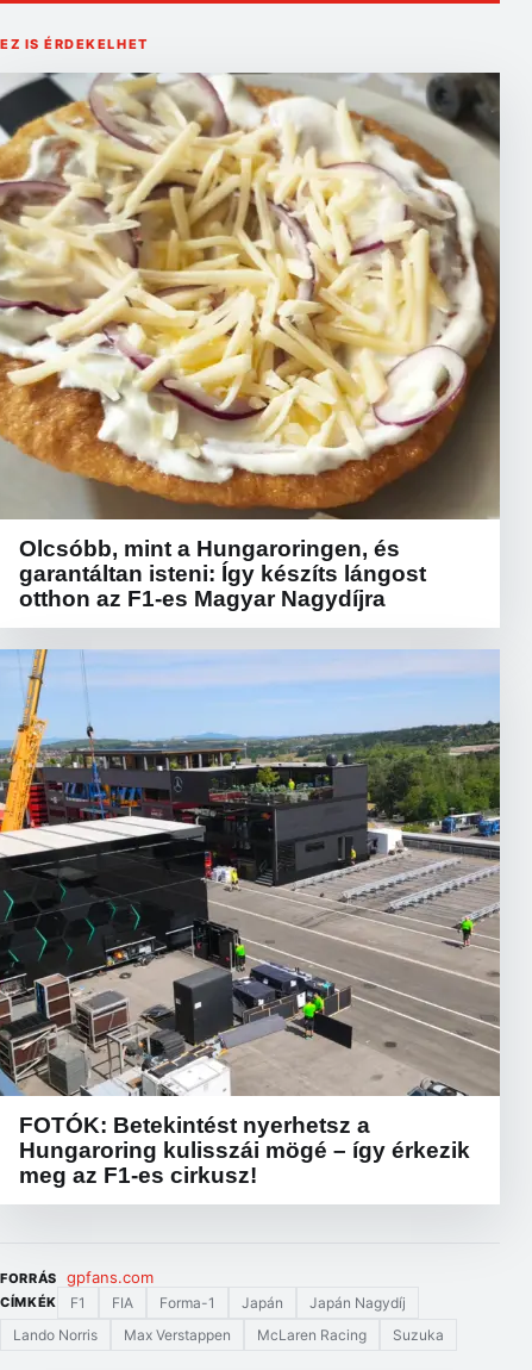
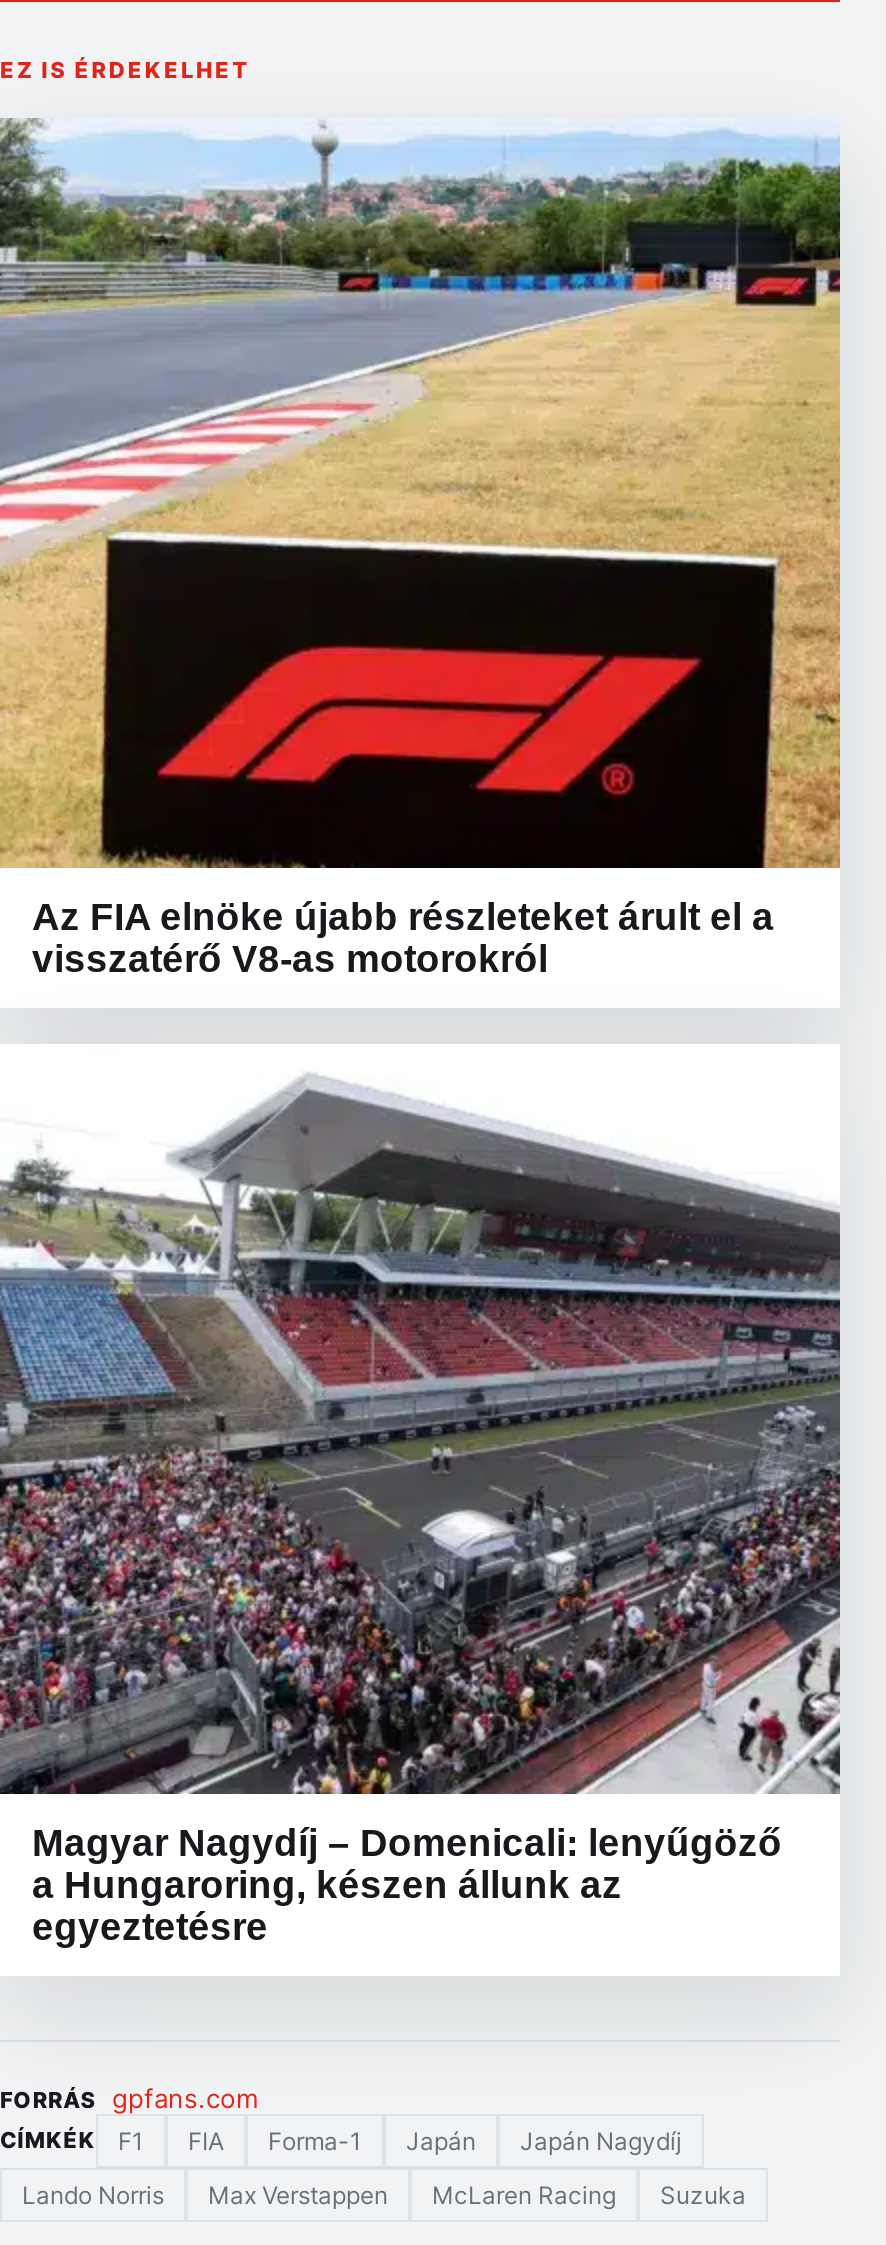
[4,71,501,611] [image] | Olcsóbb, mint a Hungaroringen, és | garantáltan isteni: Így készíts lángost | otthon az F1-es Magyar Nagydíjra -> [6,118,842,979] [image] | Az FIA elnöke újabb részleteket árult el a | visszatérő V8-as motorokról
[4,648,500,1187] [image] | FOTÓK: Betekintést nyerhetsz a | Hungaroring kulisszái mögé – így érkezik | meg az F1-es cirkusz! -> [6,1054,840,1947] [image] | Magyar Nagydíj – Domenicali: lenyűgöző | a Hungaroring, készen állunk az | egyeztetésre

